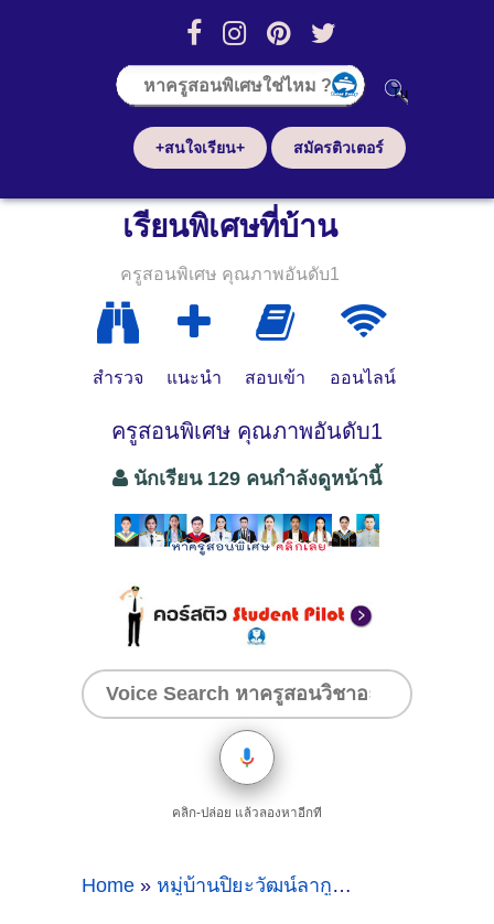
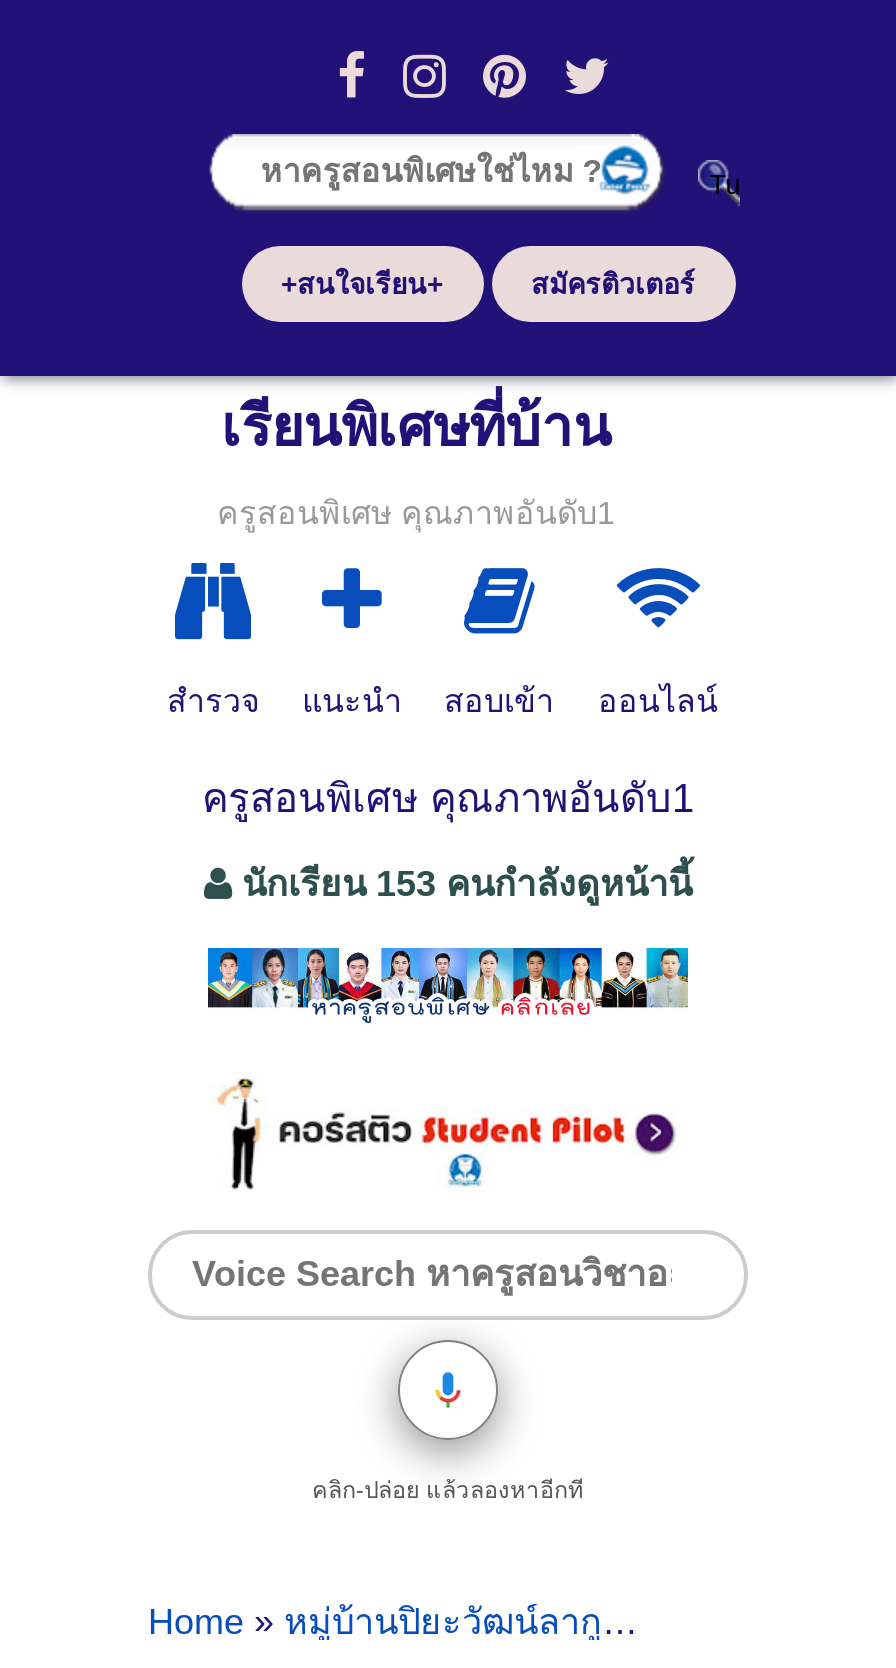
[128,468,382,490] นักเรียน 129 คนกำลังดูหน้านี้ -> [232,864,692,904] นักเรียน 153 คนกำลังดูหน้านี้

